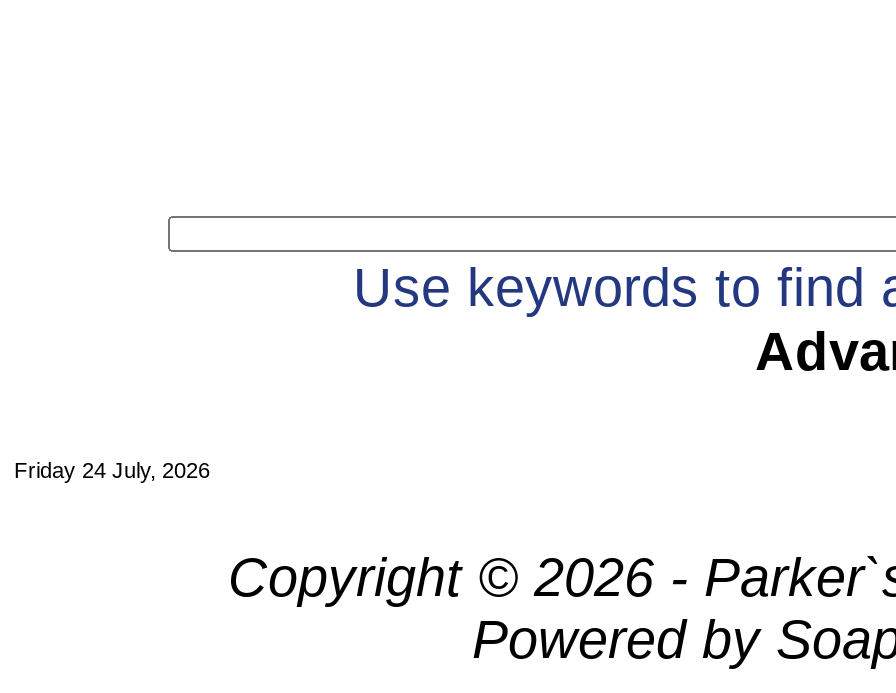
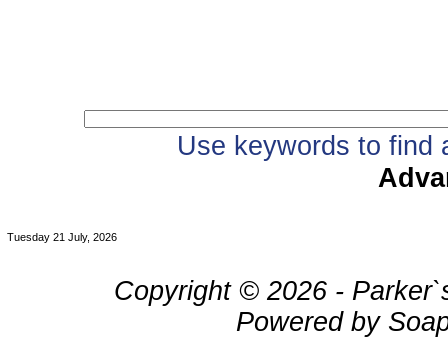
[2,457,222,481] Friday 24 July, 2026 -> [1,231,123,243] Tuesday 21 July, 2026

